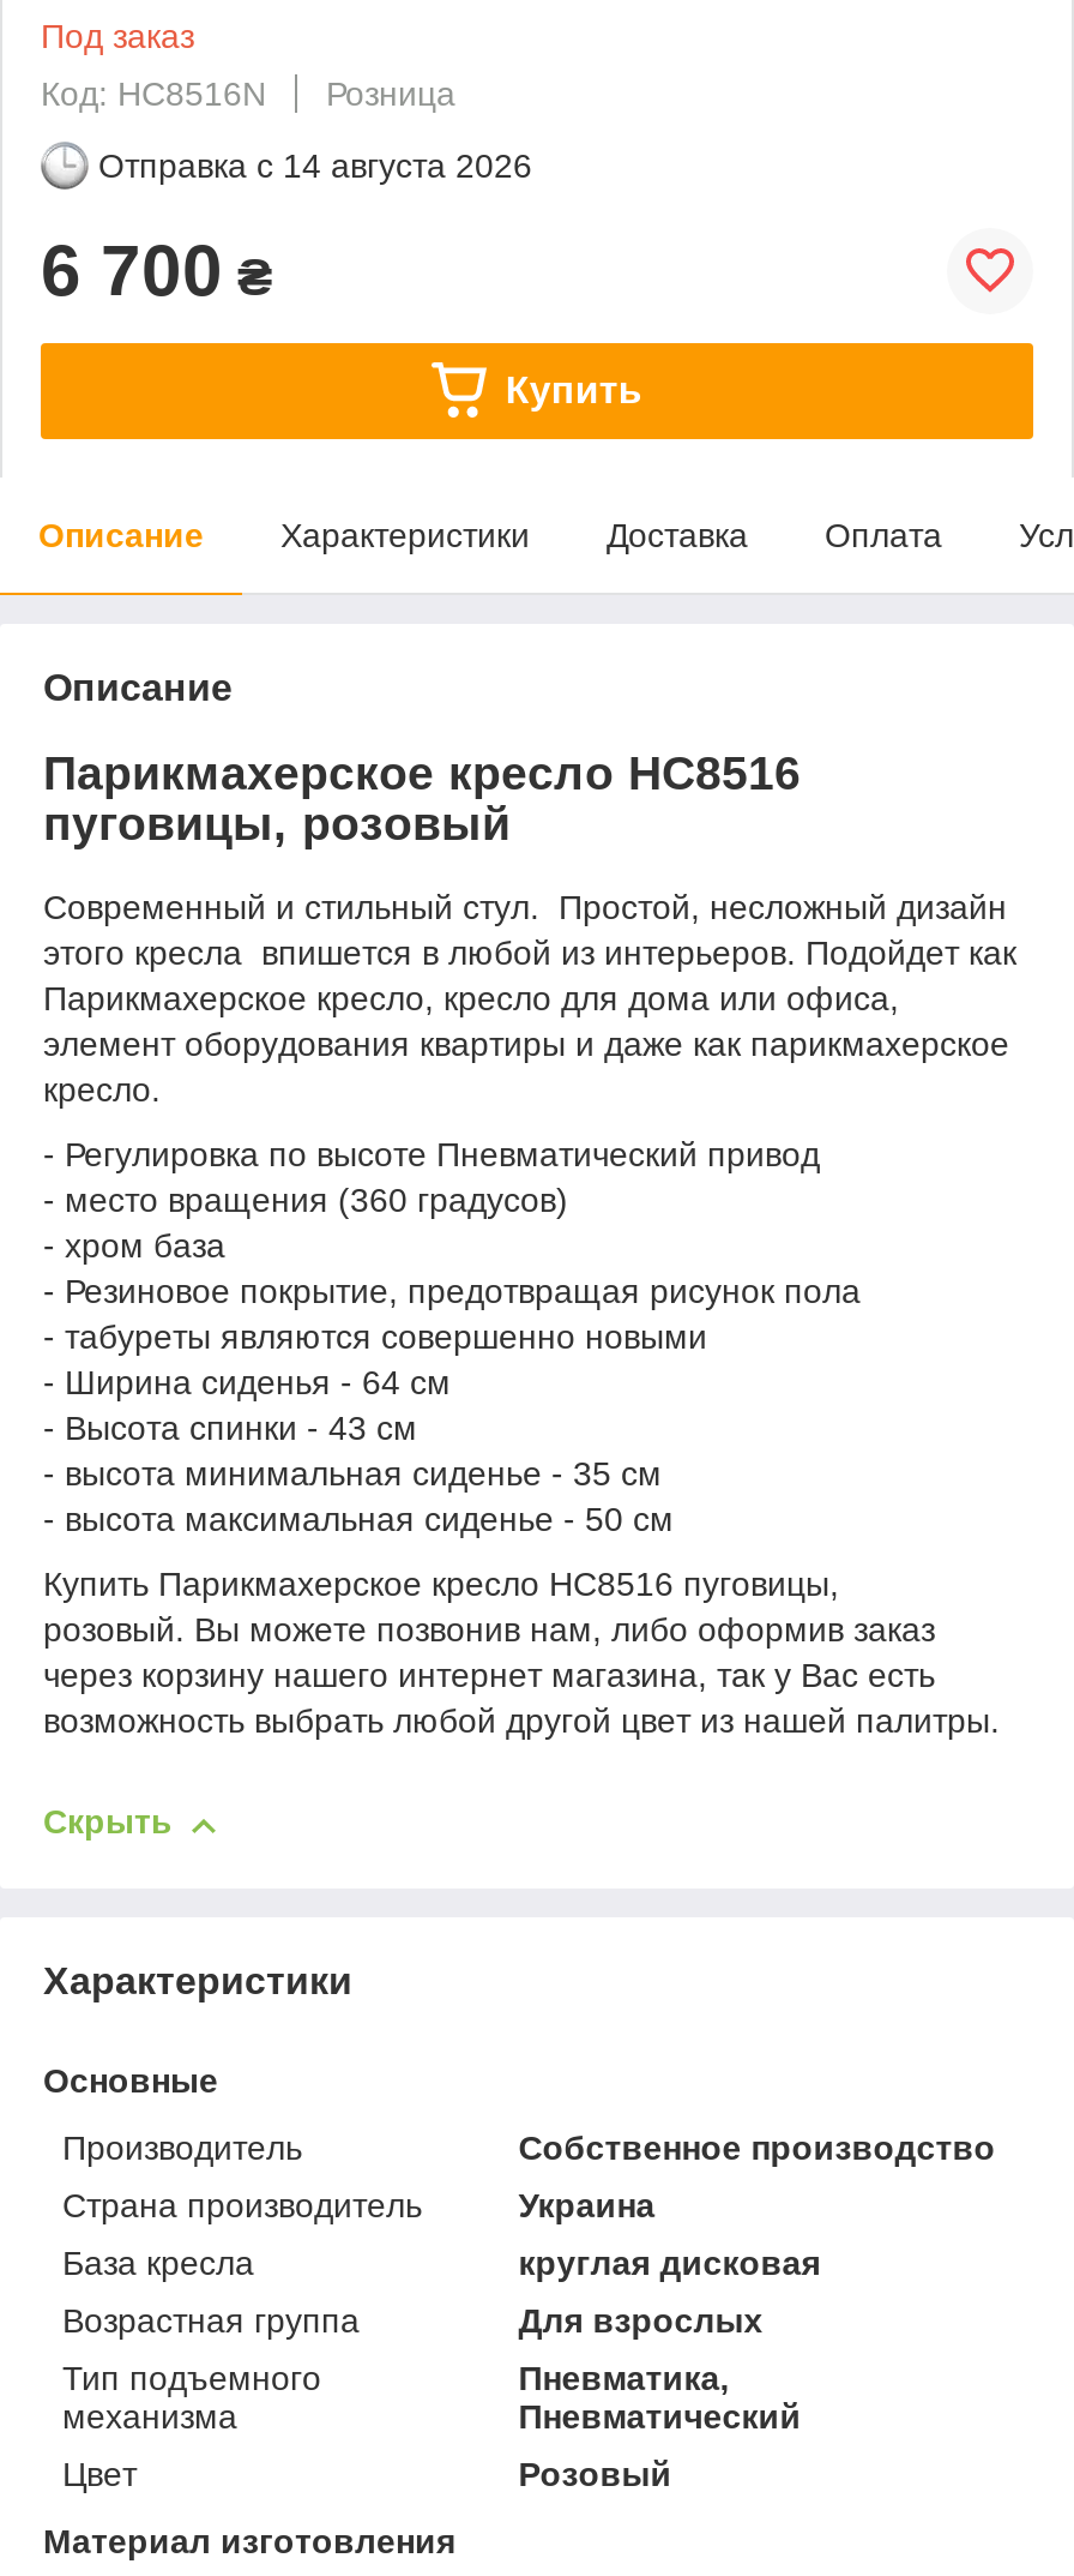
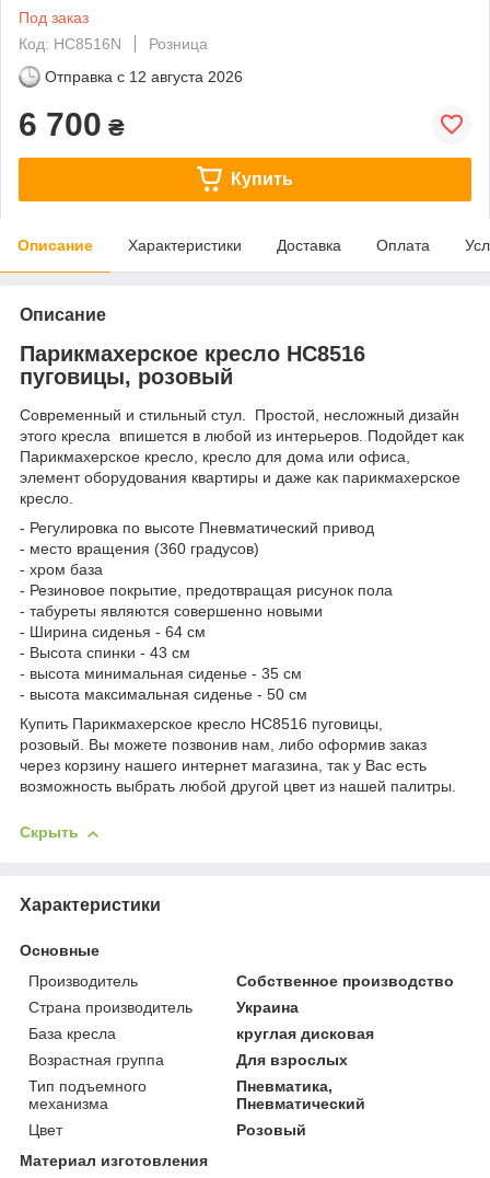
[98,146,532,184] Отправка с 14 августа 2026 -> [45,68,243,85] Отправка с 12 августа 2026

